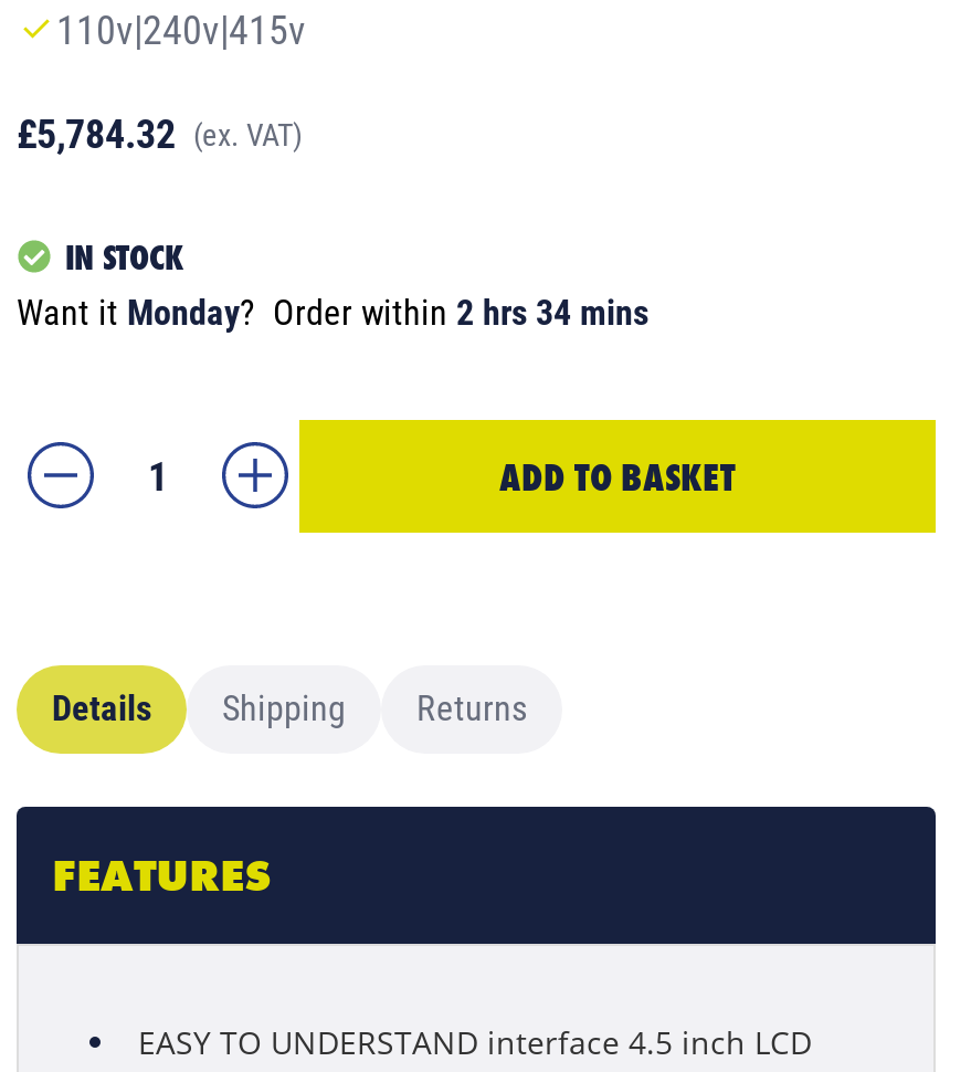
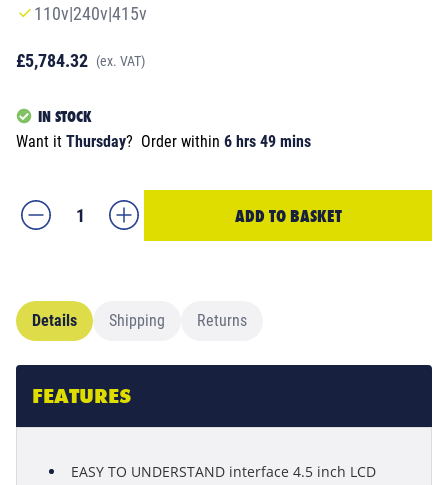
[17,292,648,334] Want it Monday? Order within 2 hrs 34 mins -> [16,132,311,151] Want it Thursday? Order within 6 hrs 49 mins

